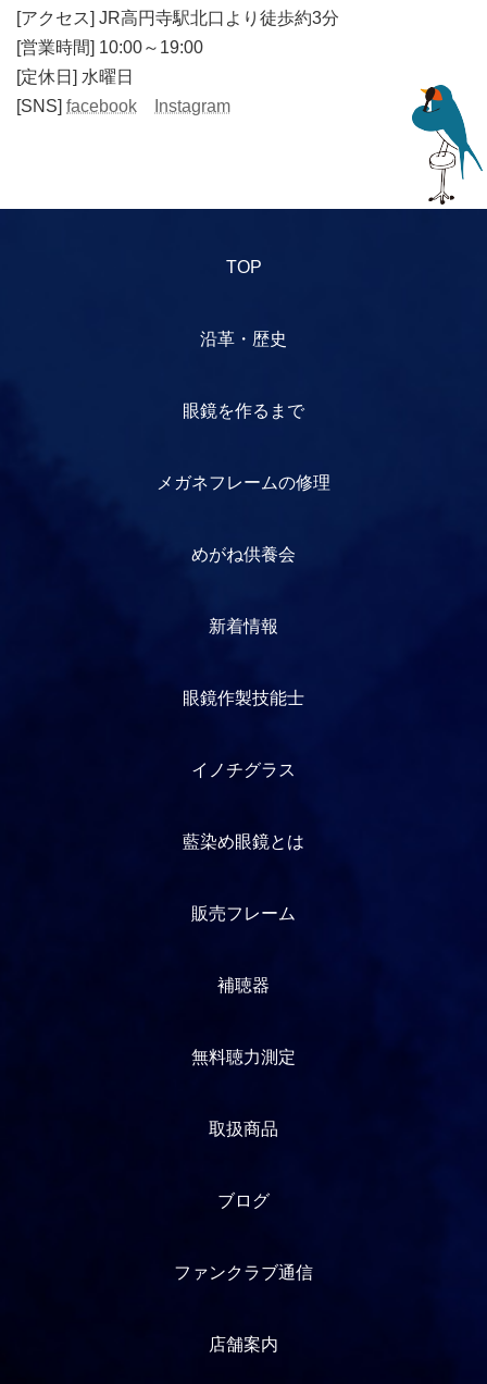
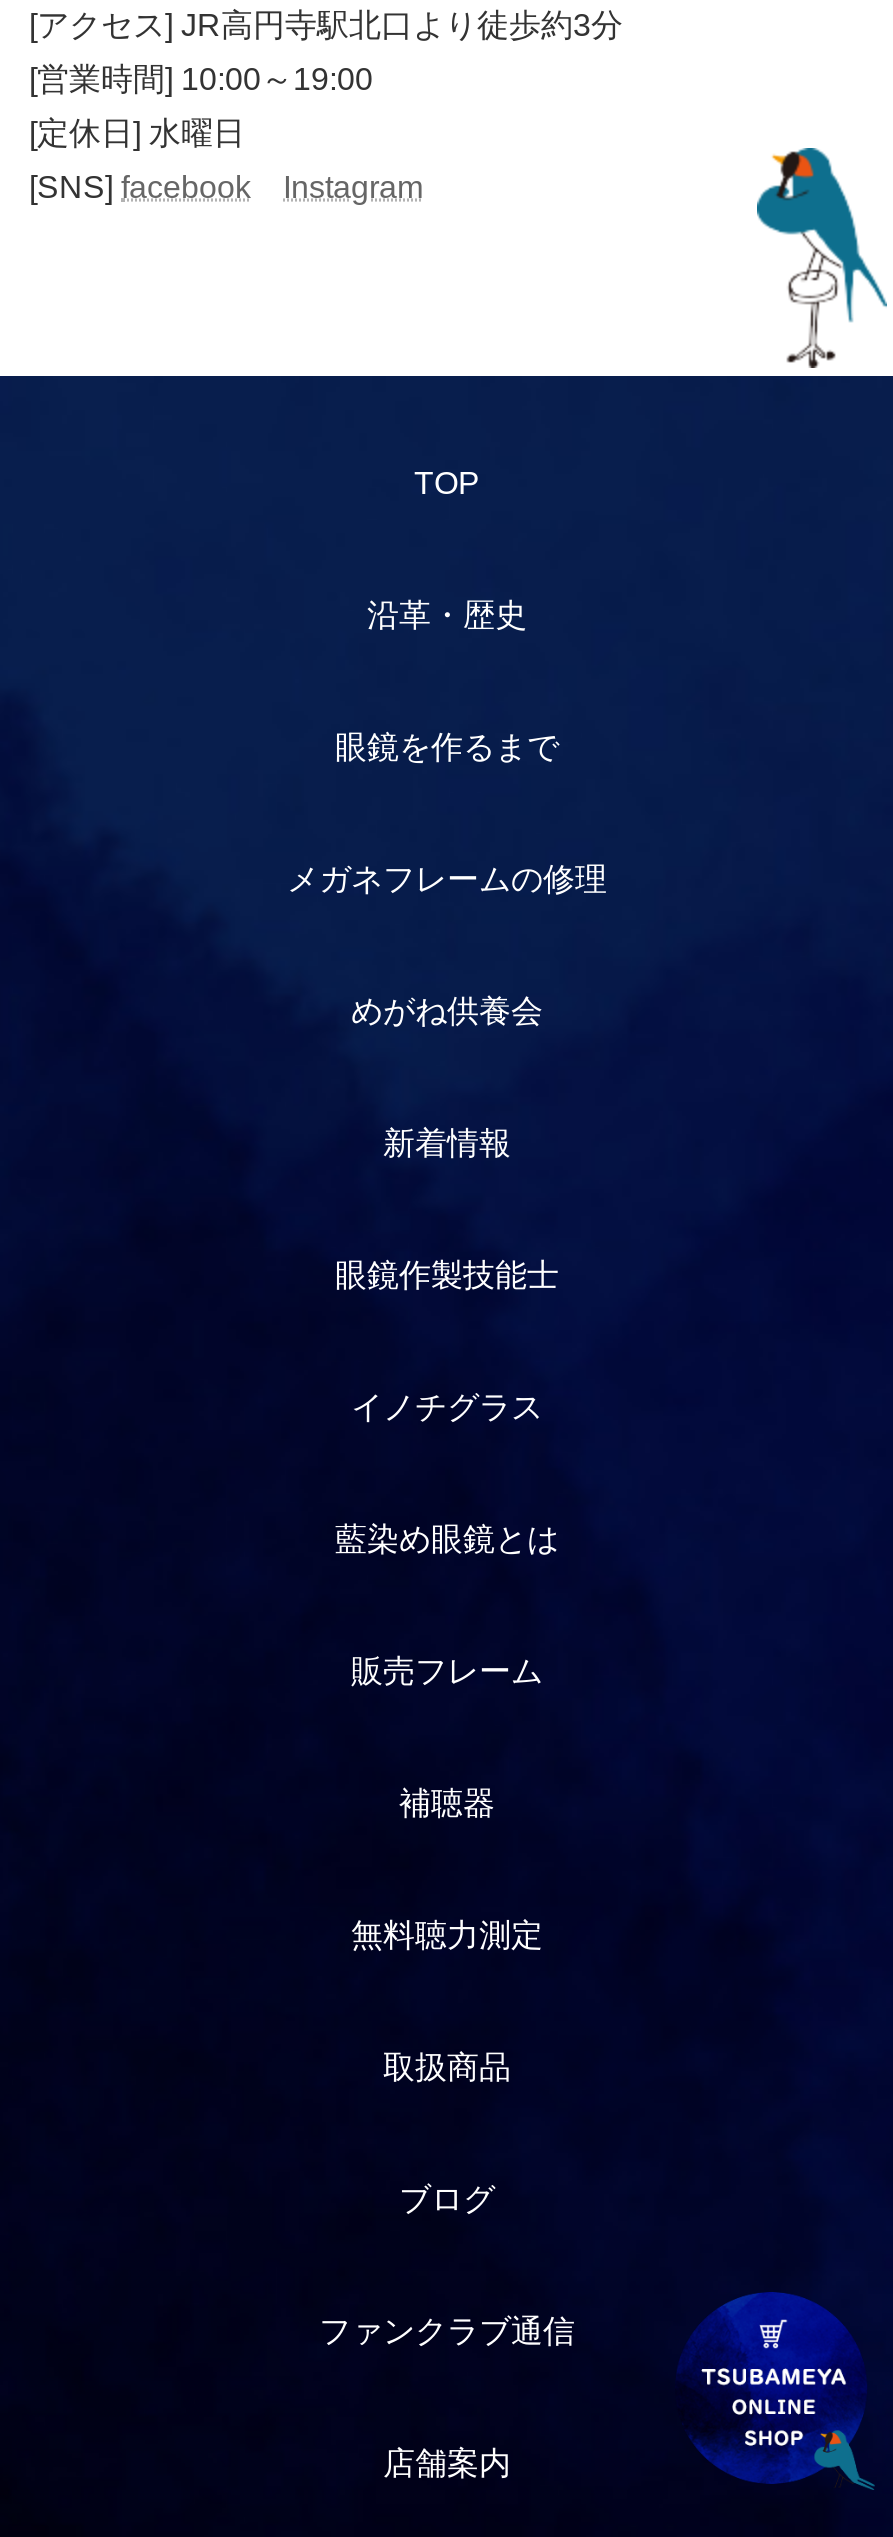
none -> [679,2292,873,2490] [image]

